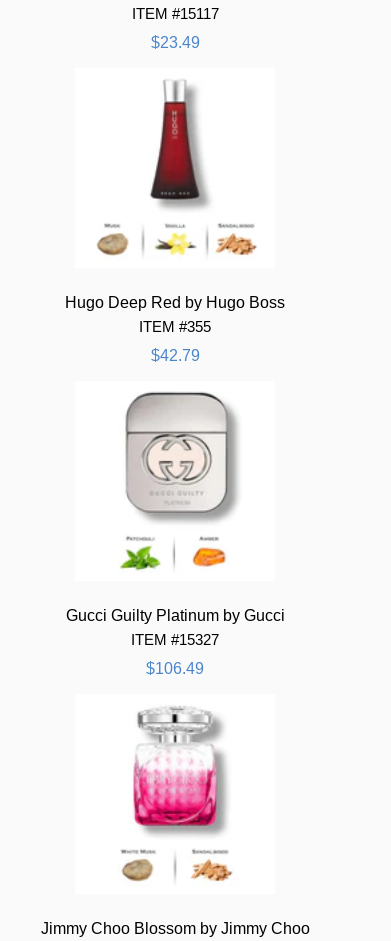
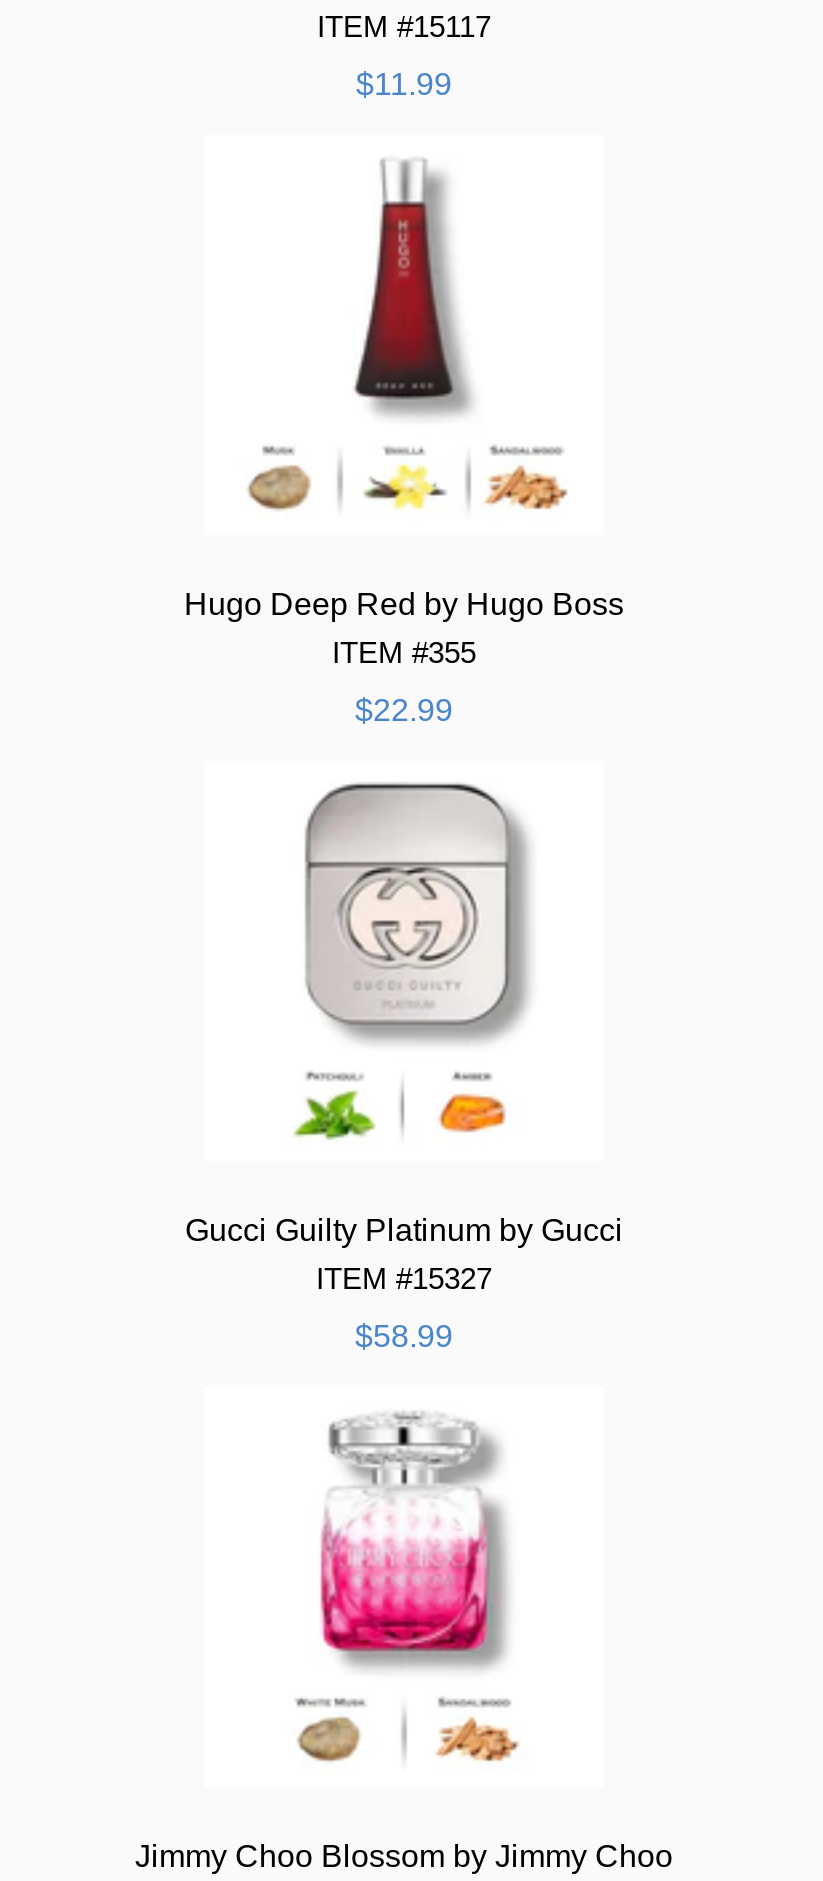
[150,34,199,51] $23.49 -> [356,67,452,101] $11.99
[150,347,199,364] $42.79 -> [355,693,453,727] $22.99
[146,660,204,677] $106.49 -> [355,1319,453,1353] $58.99

